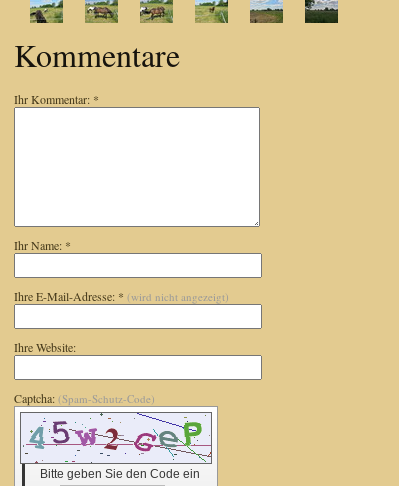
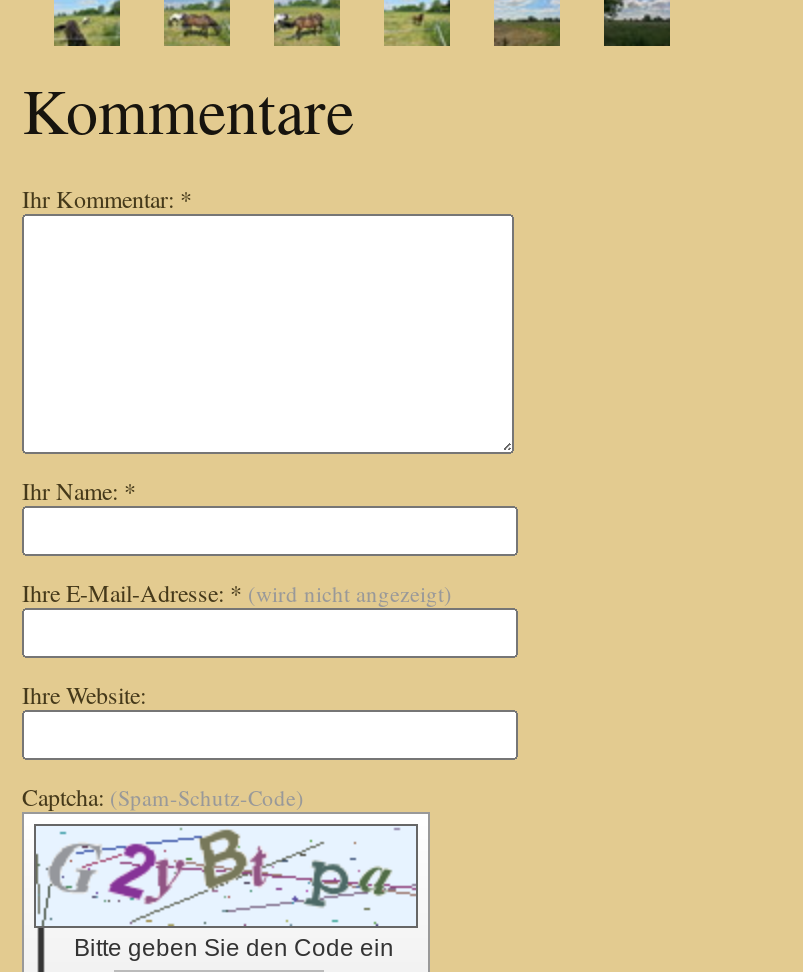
[21,412,212,464] [image] -> [34,826,418,928] [image]

